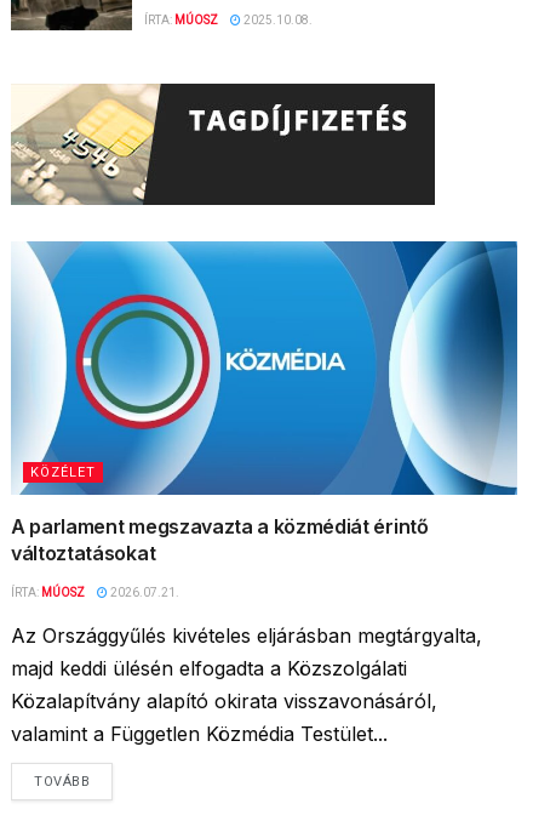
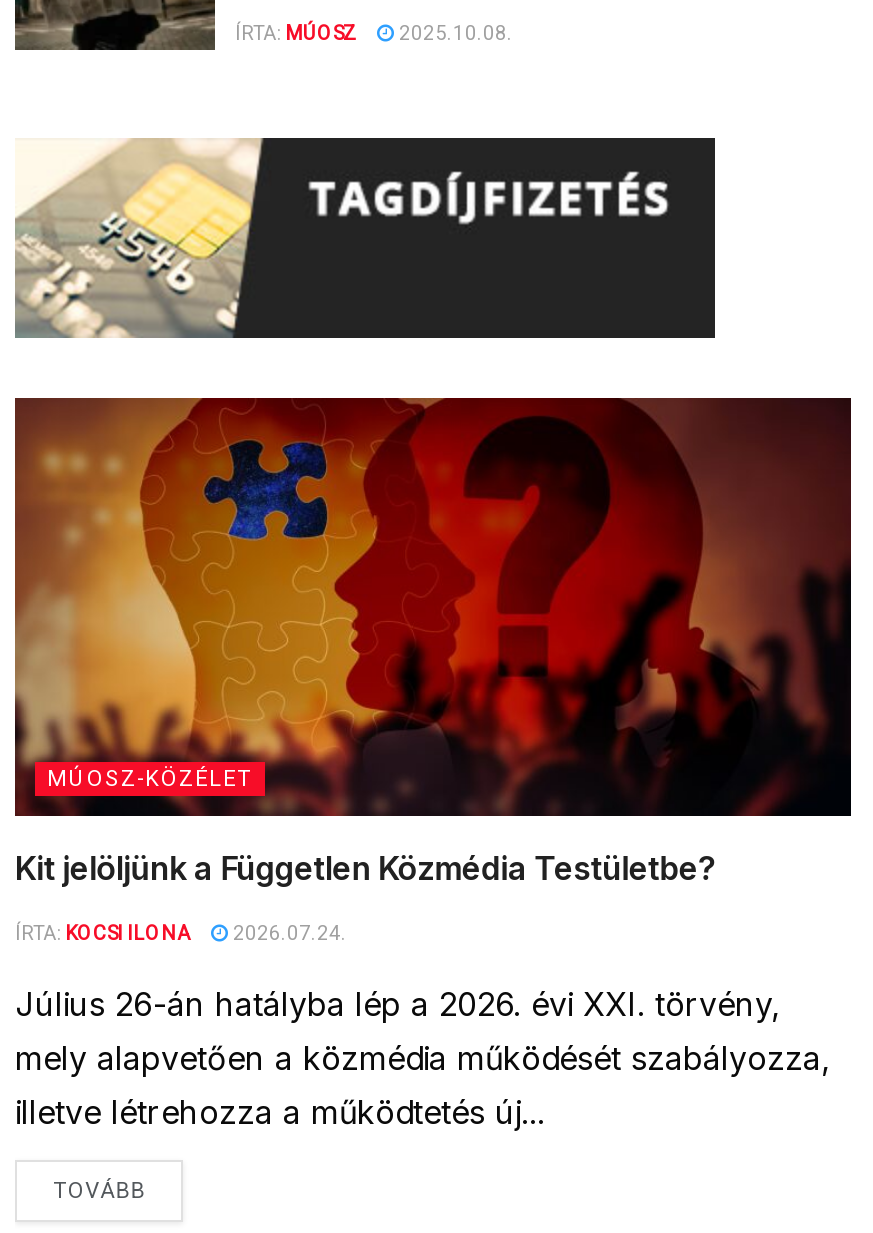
[11,240,518,496] [image] | KÖZÉLET -> [13,396,853,818] [image] | MÚOSZ-KÖZÉLET
[11,514,428,565] A parlament megszavazta a közmédiát érintő | változtatásokat -> [15,848,716,888] Kit jelöljünk a Független Közmédia Testületbe?
[11,586,179,599] ÍRTA: MÚOSZ | 2026.07.21. -> [15,922,347,944] ÍRTA: KOCSI ILONA | 2026.07.24.
[11,623,482,746] Az Országgyűlés kivételes eljárásban megtárgyalta, | majd keddi ülésén elfogadta a Közszolgálati | Közalapítvány alapító okirata visszavonásáról, | valamint a Független Közmédia Testület... -> [15,984,831,1132] Július 26-án hatályba lép a 2026. évi XXI. törvény, | mely alapvetően a közmédia működését szabályozza, | illetve létrehozza a működtetés új...

